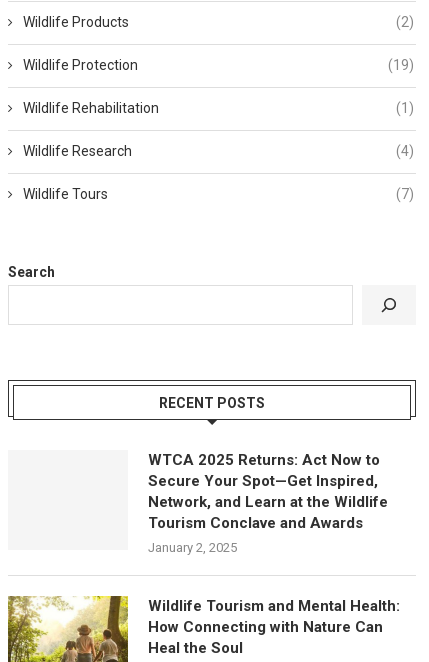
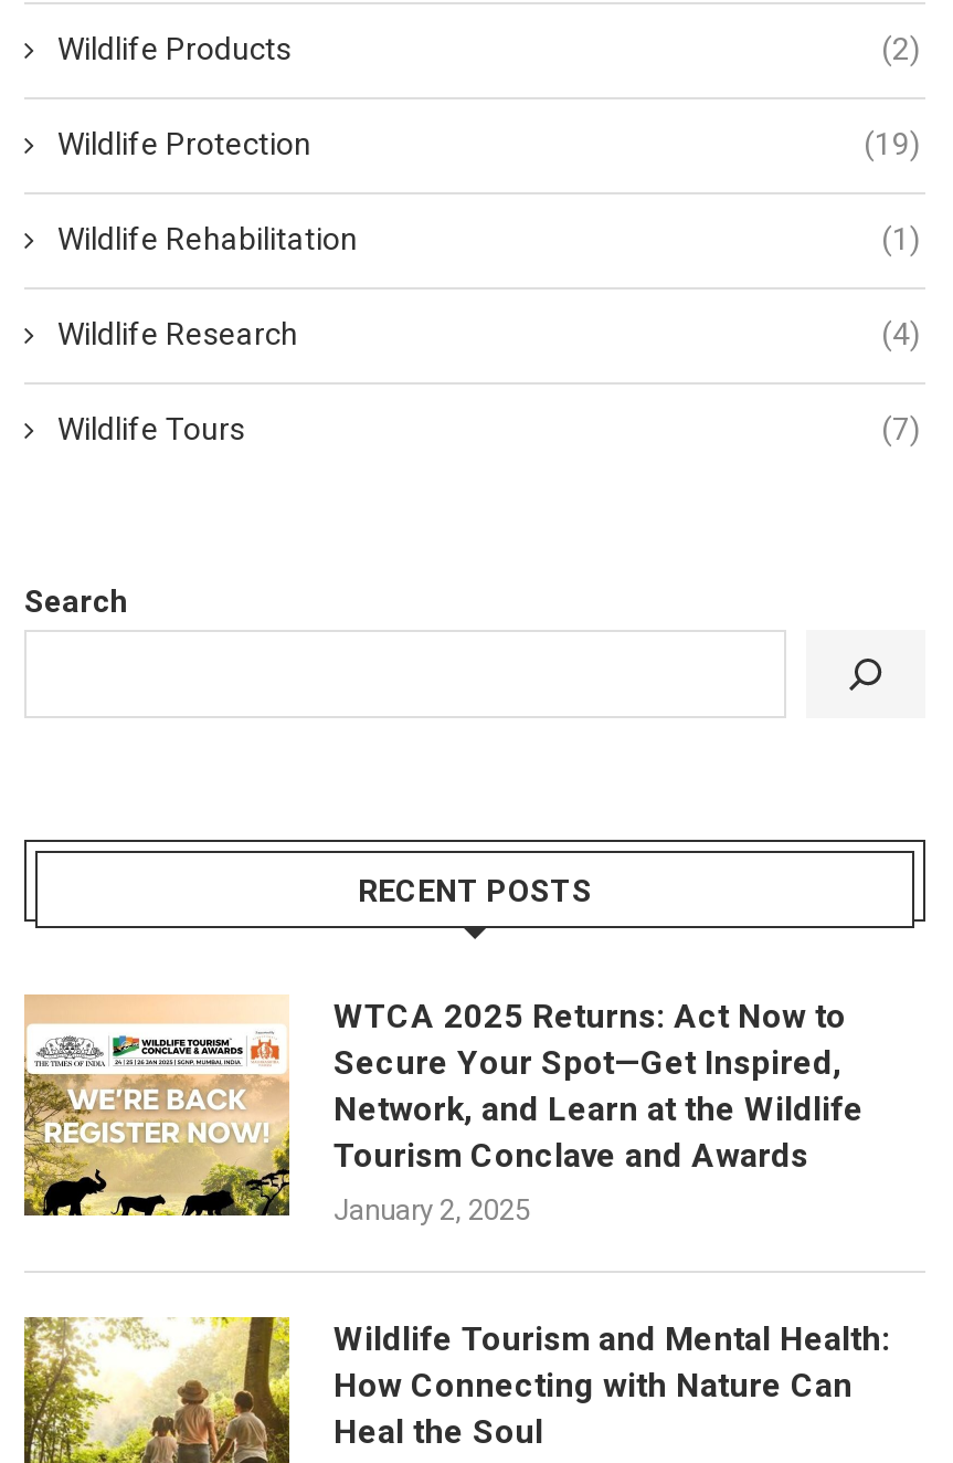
none -> [22,992,292,1218] [image]

